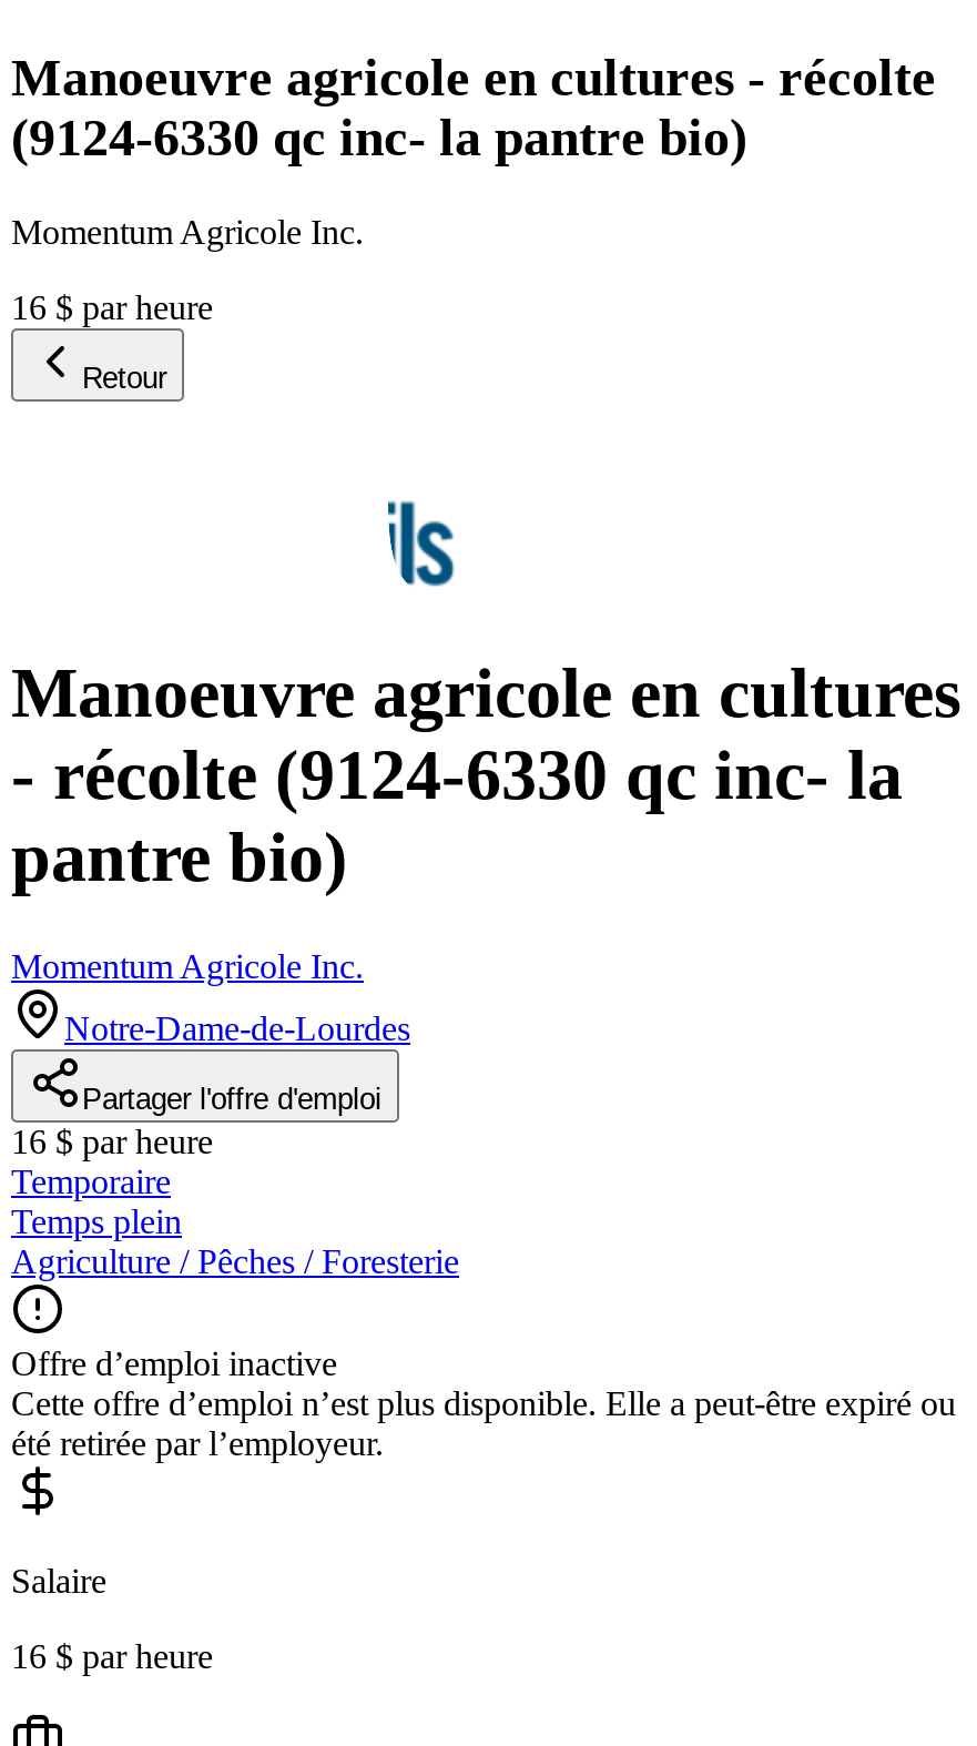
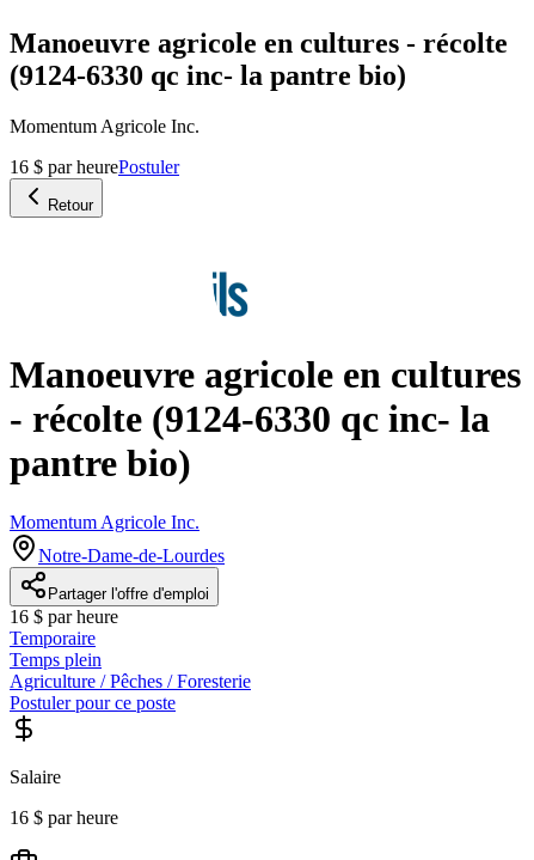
[11,288,213,326] 16 $ par heure -> [10,156,179,177] 16 $ par heurePostuler
[11,1344,956,1461] Offre d’emploi inactive | Cette offre d’emploi n’est plus disponible. Elle a peut-être expiré ou | été retirée par l’employeur. -> [10,692,176,713] Postuler pour ce poste

